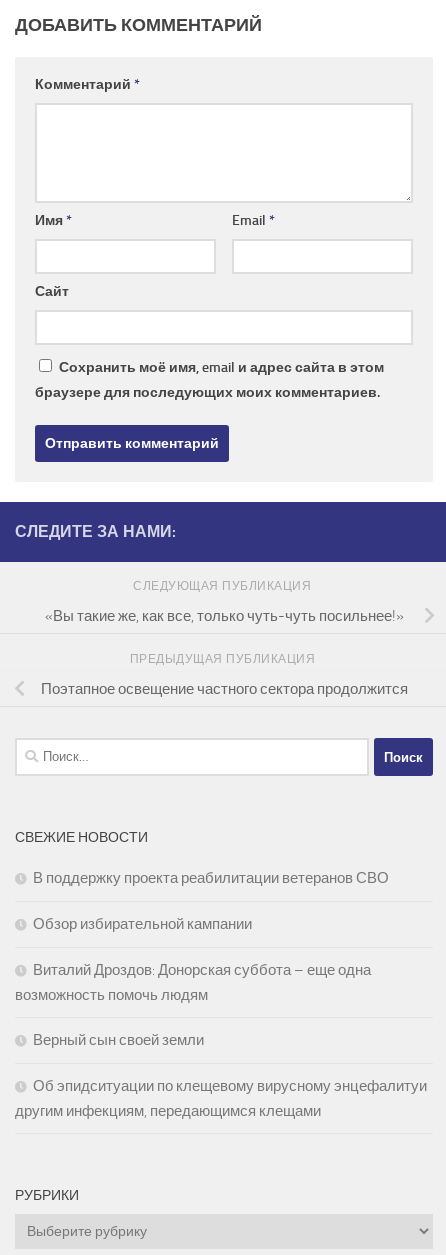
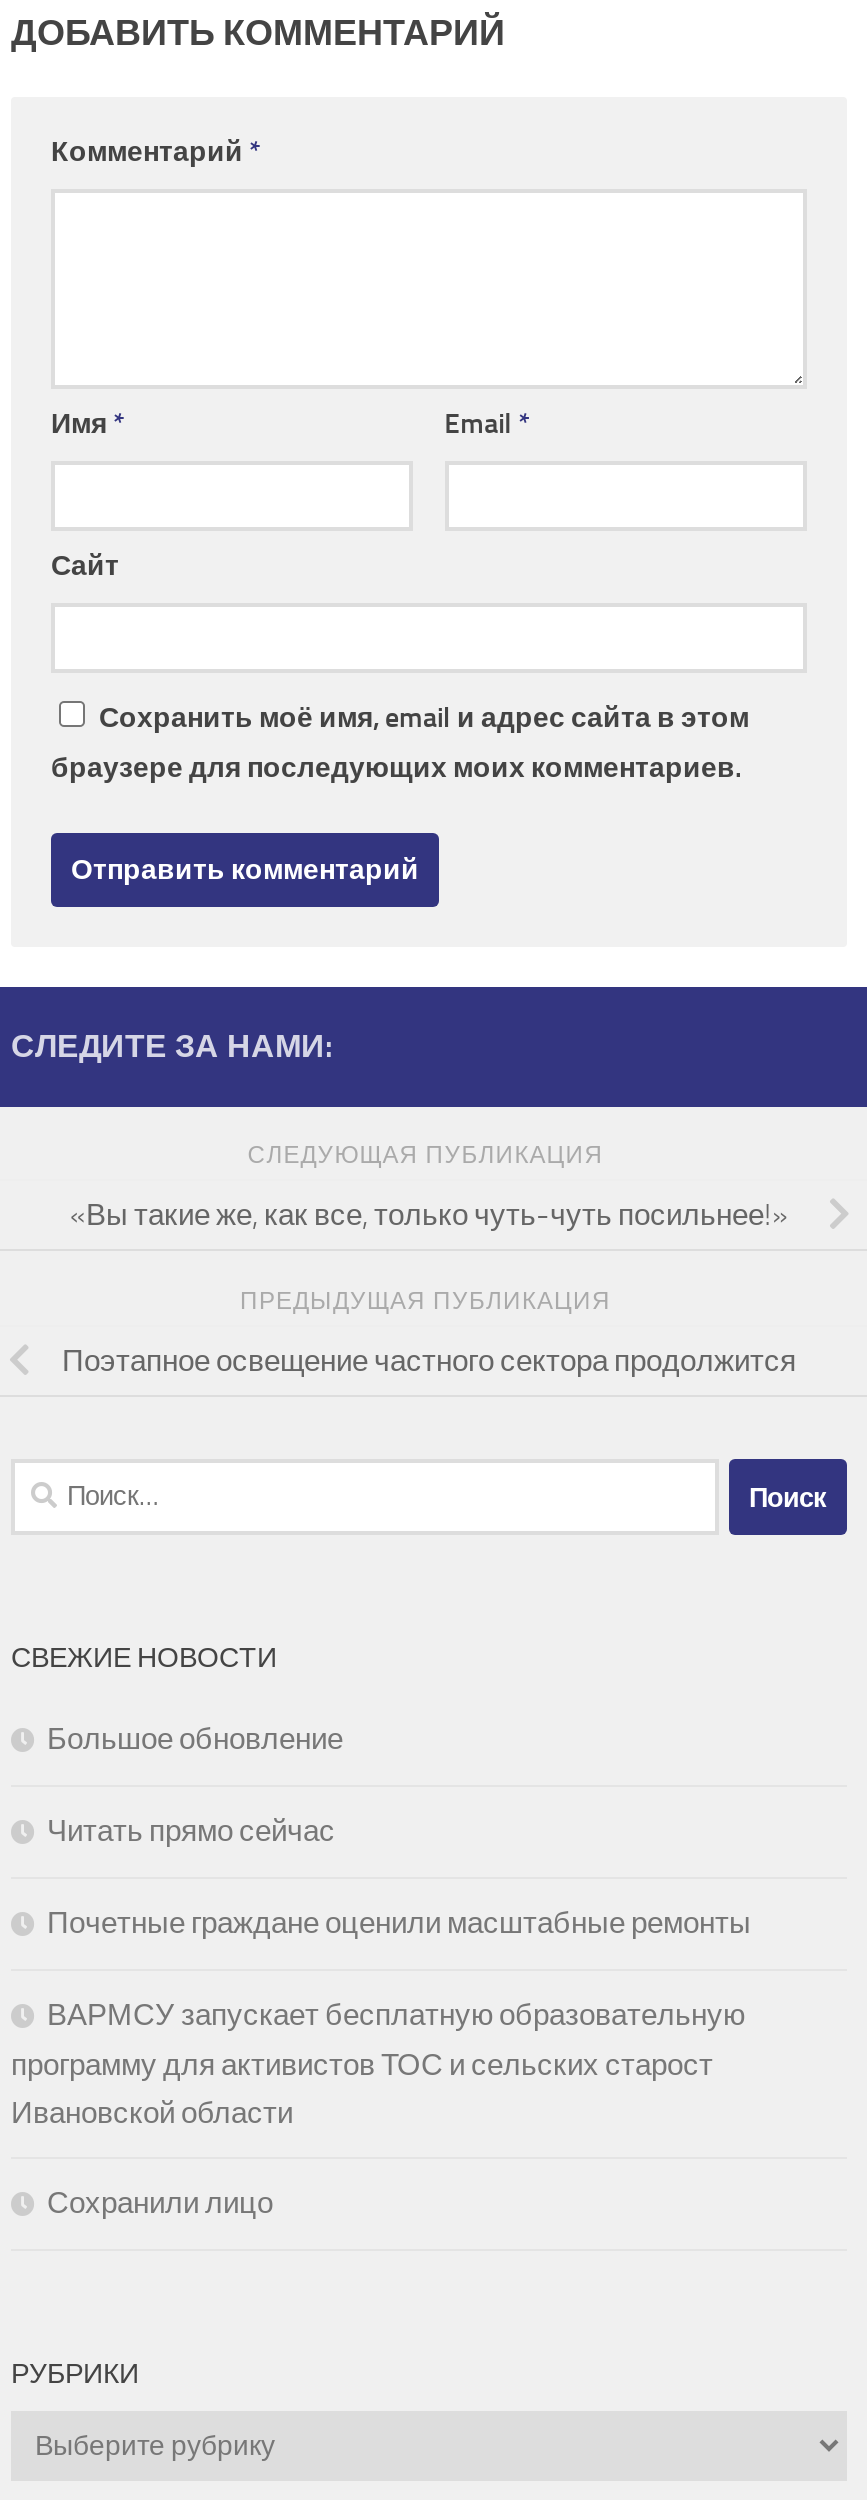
[33,869,389,887] В поддержку проекта реабилитации ветеранов СВО -> [47,1721,343,1757] Большое обновление
[33,915,252,933] Обзор избирательной кампании -> [47,1813,335,1849] Читать прямо сейчас
[15,961,371,1004] Виталий Дроздов: Донорская суббота – еще одна | возможность помочь людям -> [47,1905,751,1941] Почетные граждане оценили масштабные ремонты
[33,1031,204,1049] Верный сын своей земли -> [11,1997,745,2131] ВАРМСУ запускает бесплатную образовательную | программу для активистов ТОС и сельских старост | Ивановской области
[15,1077,427,1120] Об эпидситуации по клещевому вирусному энцефалитуи | другим инфекциям, передающимся клещами -> [47,2185,273,2221] Сохранили лицо

